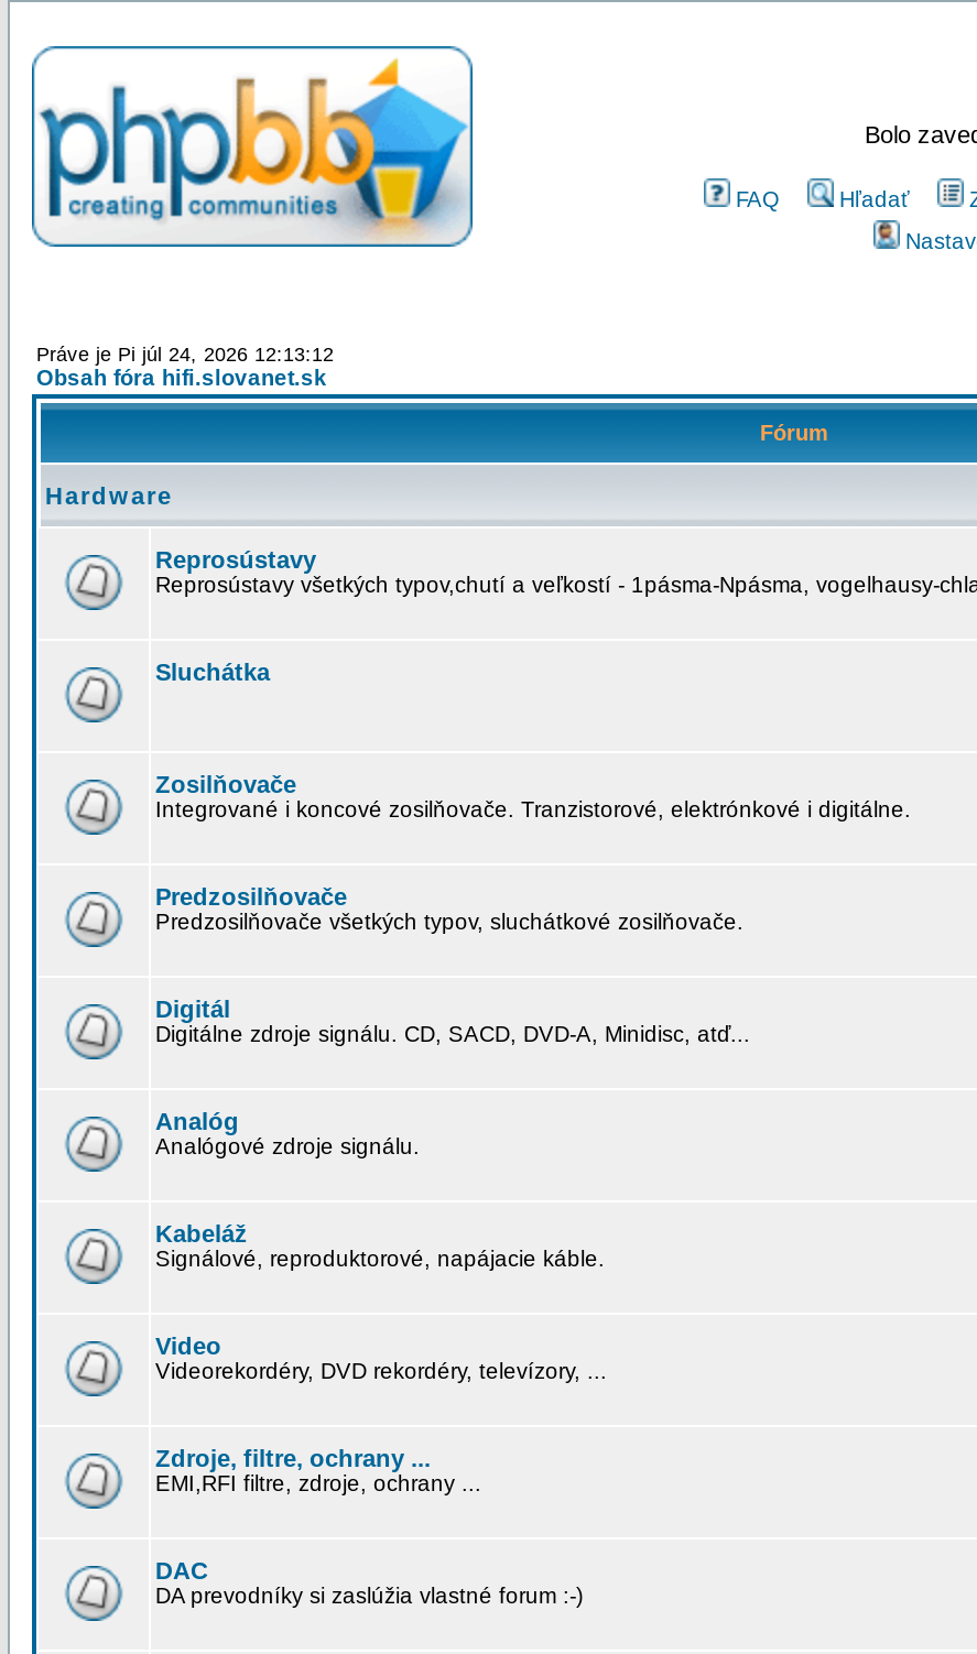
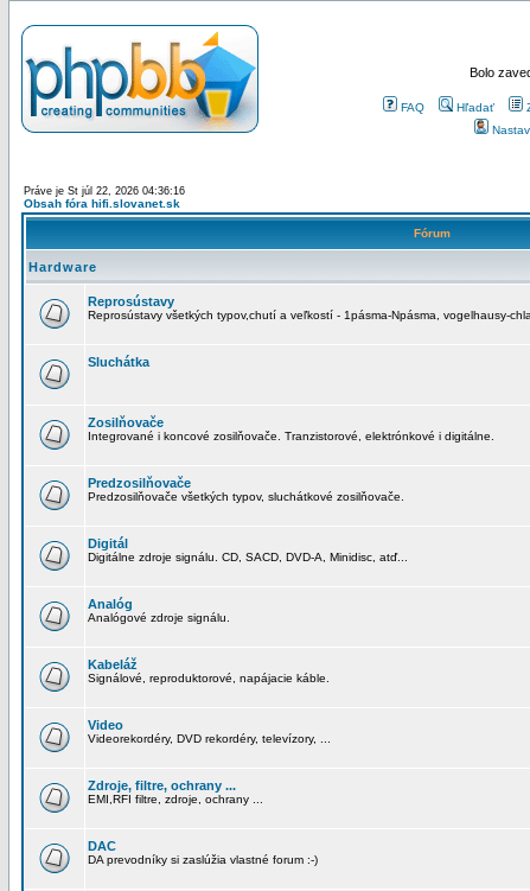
[36,344,334,366] Práve je Pi júl 24, 2026 12:13:12 -> [24,185,185,197] Práve je St júl 22, 2026 04:36:16

